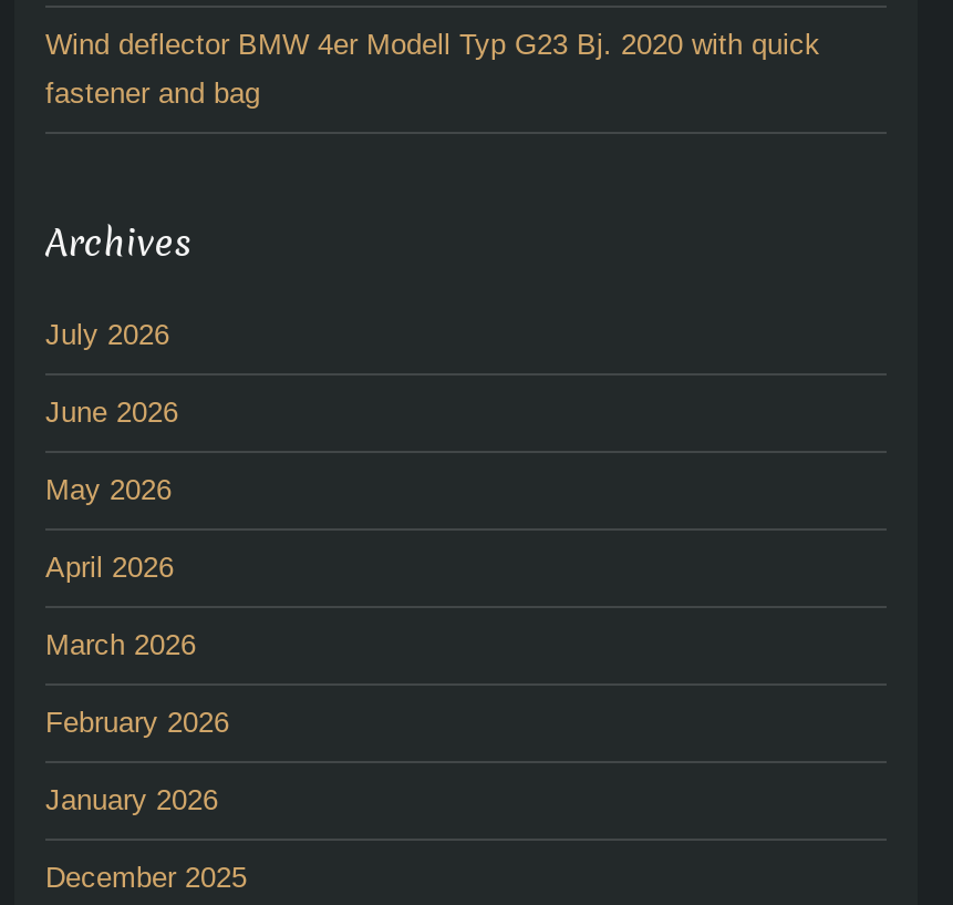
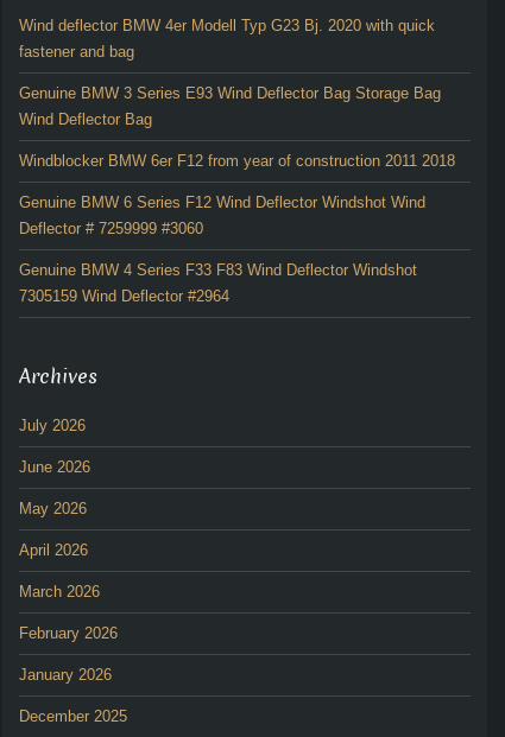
none -> [19,84,455,305] Genuine BMW 3 Series E93 Wind Deflector Bag Storage Bag | Wind Deflector Bag | Windblocker BMW 6er F12 from year of construction 2011 2018 | Genuine BMW 6 Series F12 Wind Deflector Windshot Wind | Deflector # 7259999 #3060 | Genuine BMW 4 Series F33 F83 Wind Deflector Windshot | 7305159 Wind Deflector #2964

